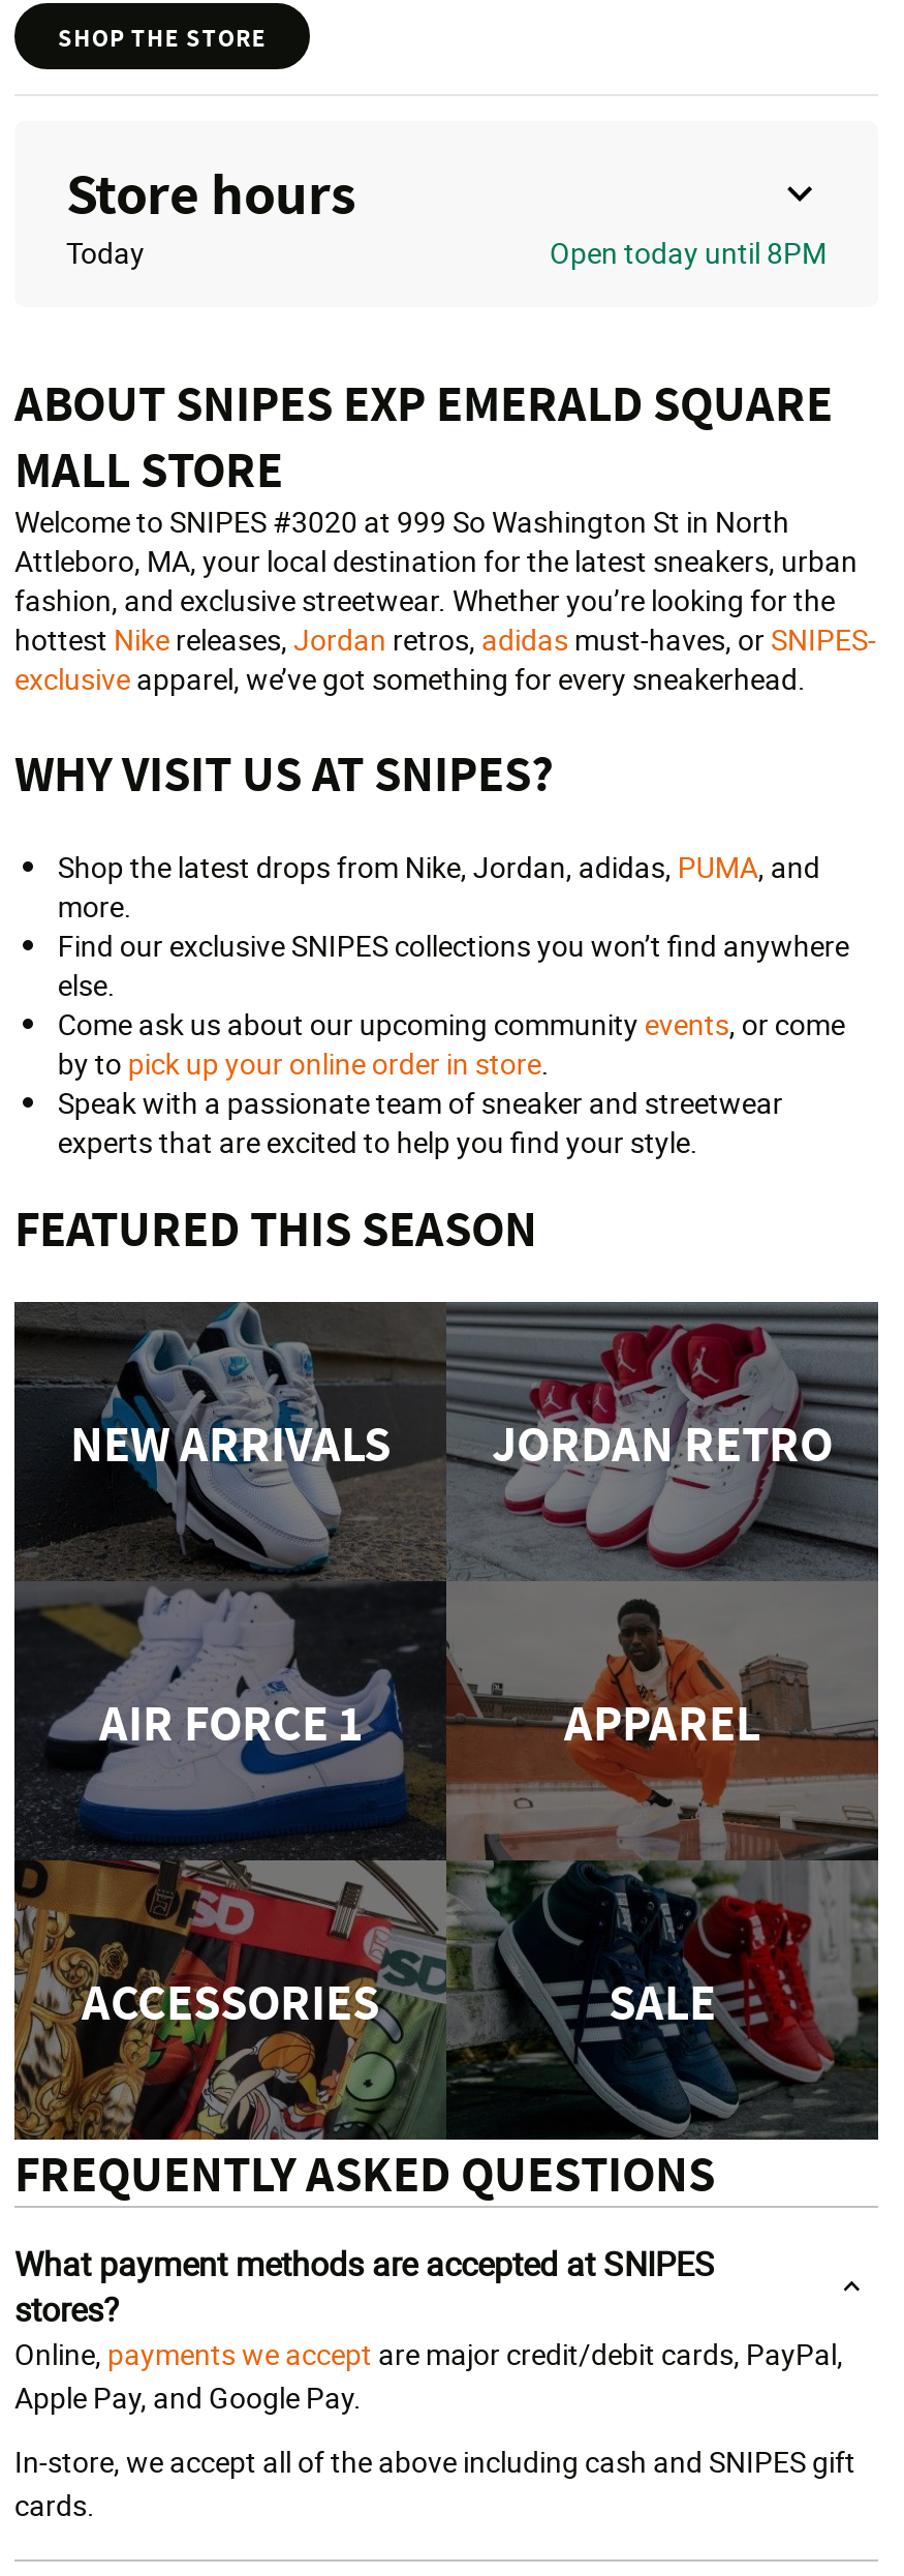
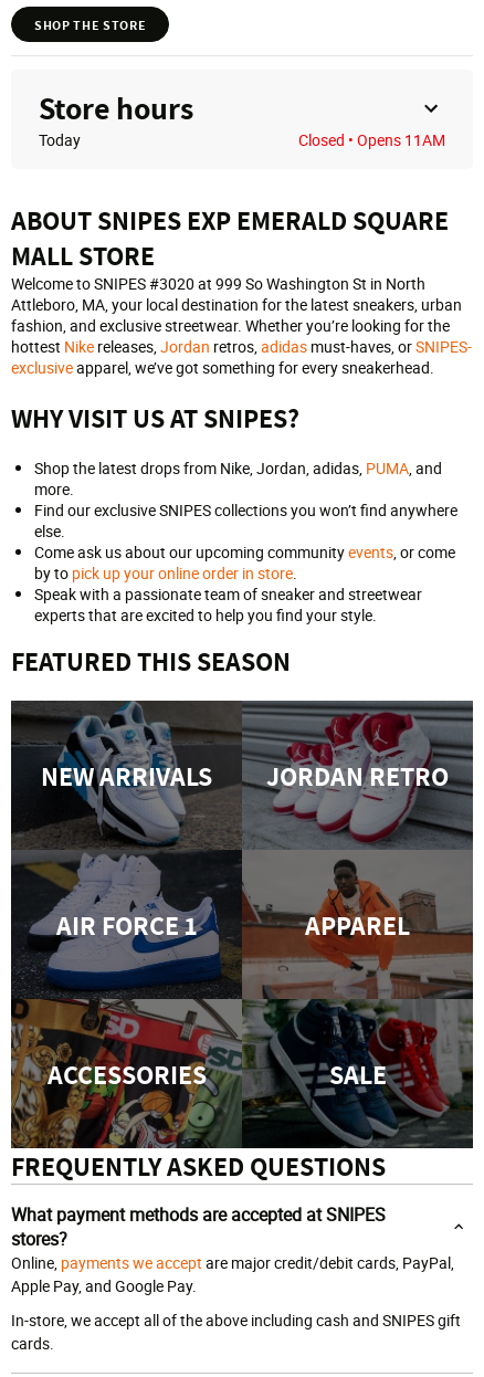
[550,233,827,272] Open today until 8PM -> [298,129,445,150] Closed • Opens 11AM

